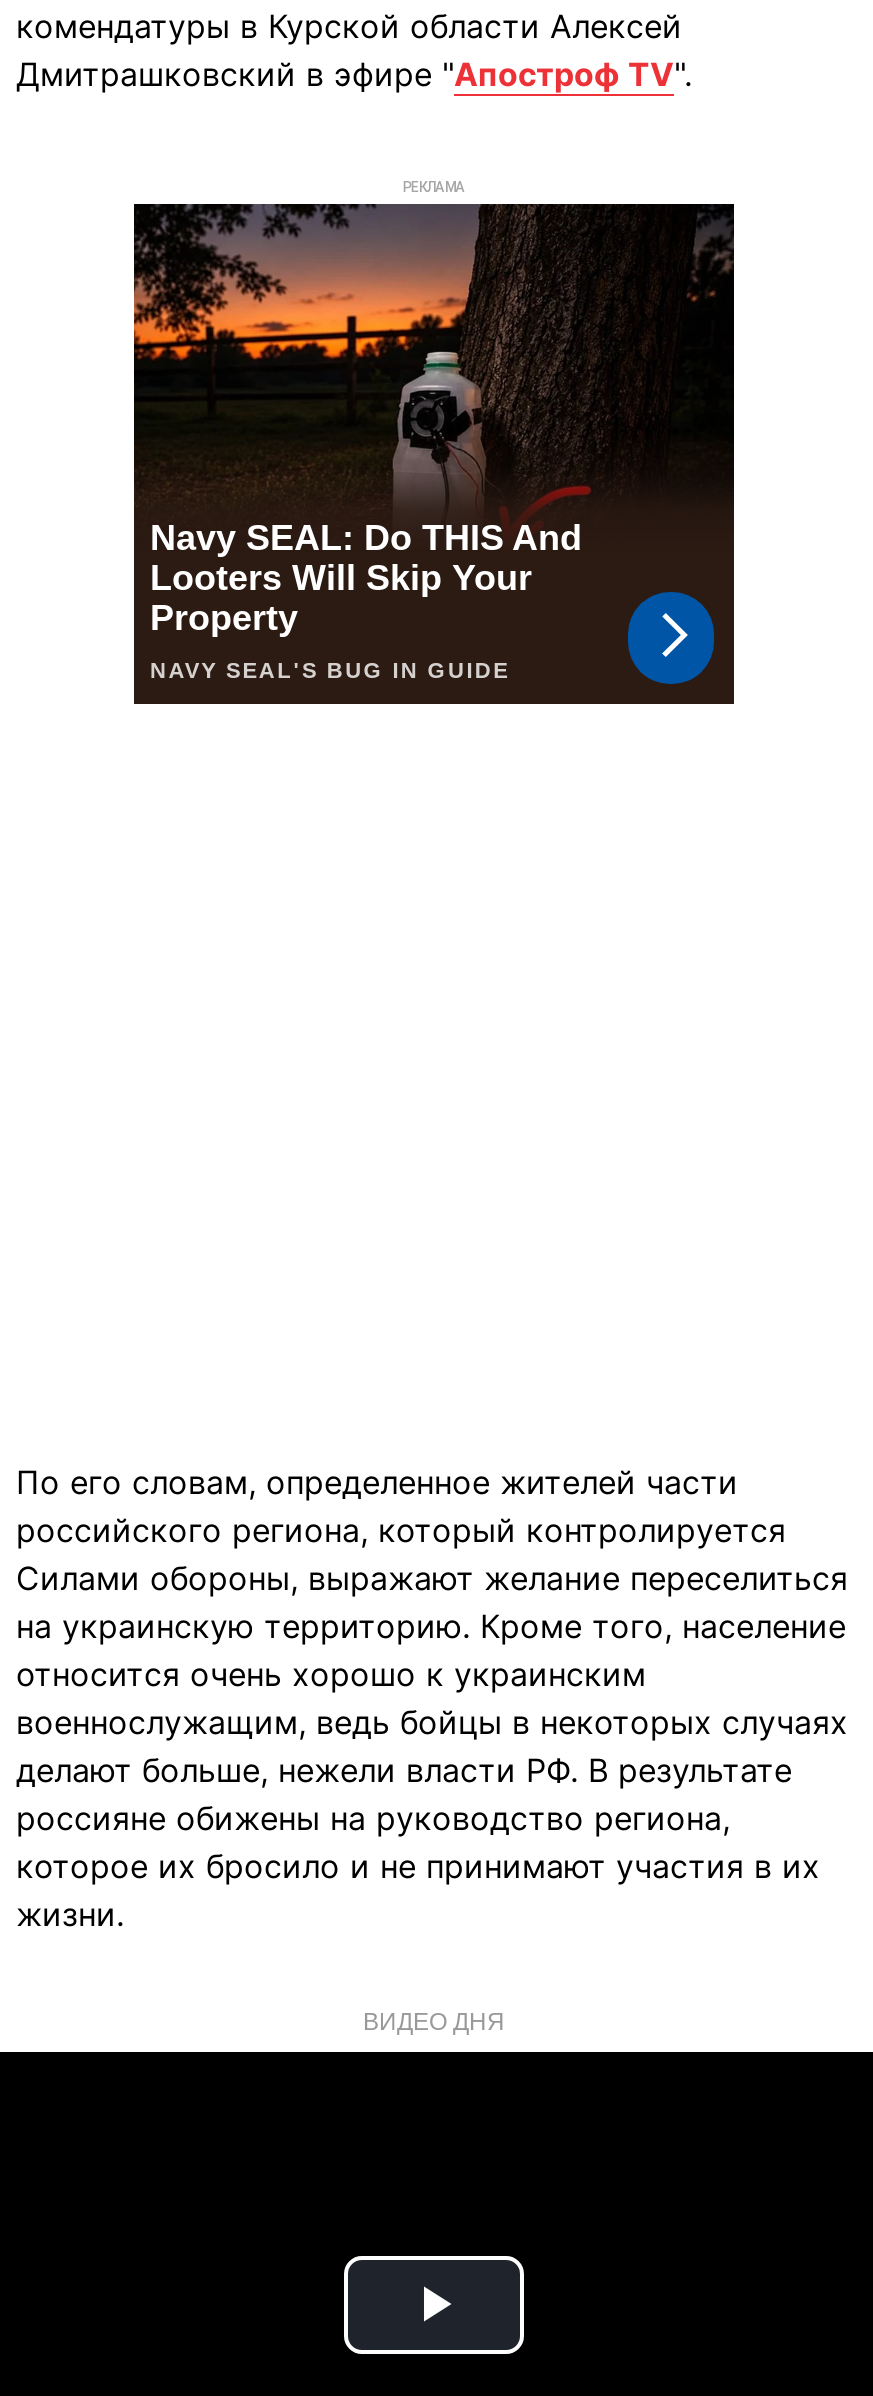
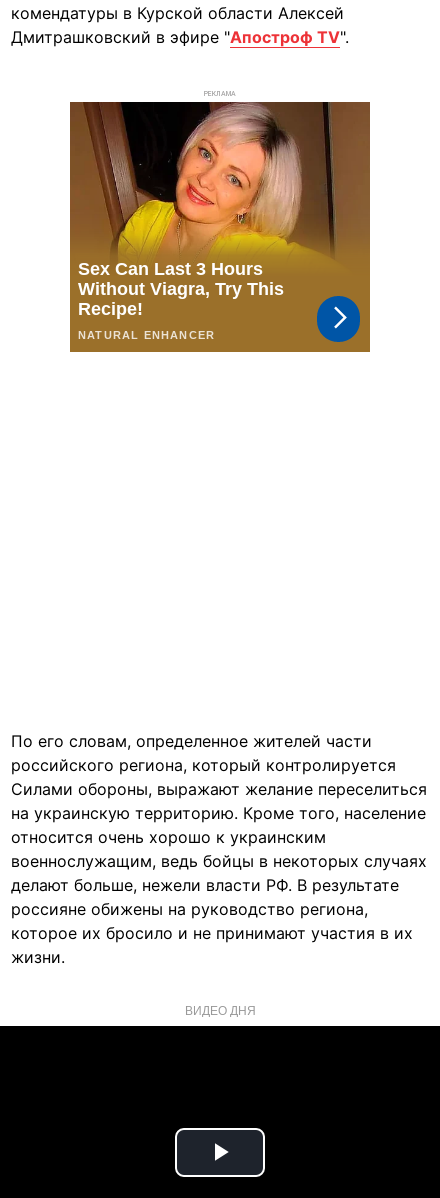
[132,202,736,706] [image] -> [69,101,371,353] [image]

